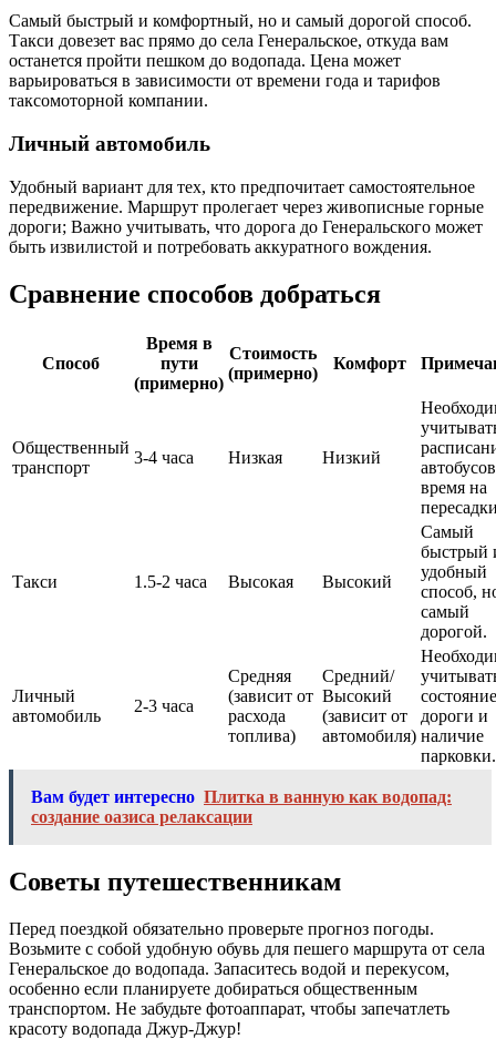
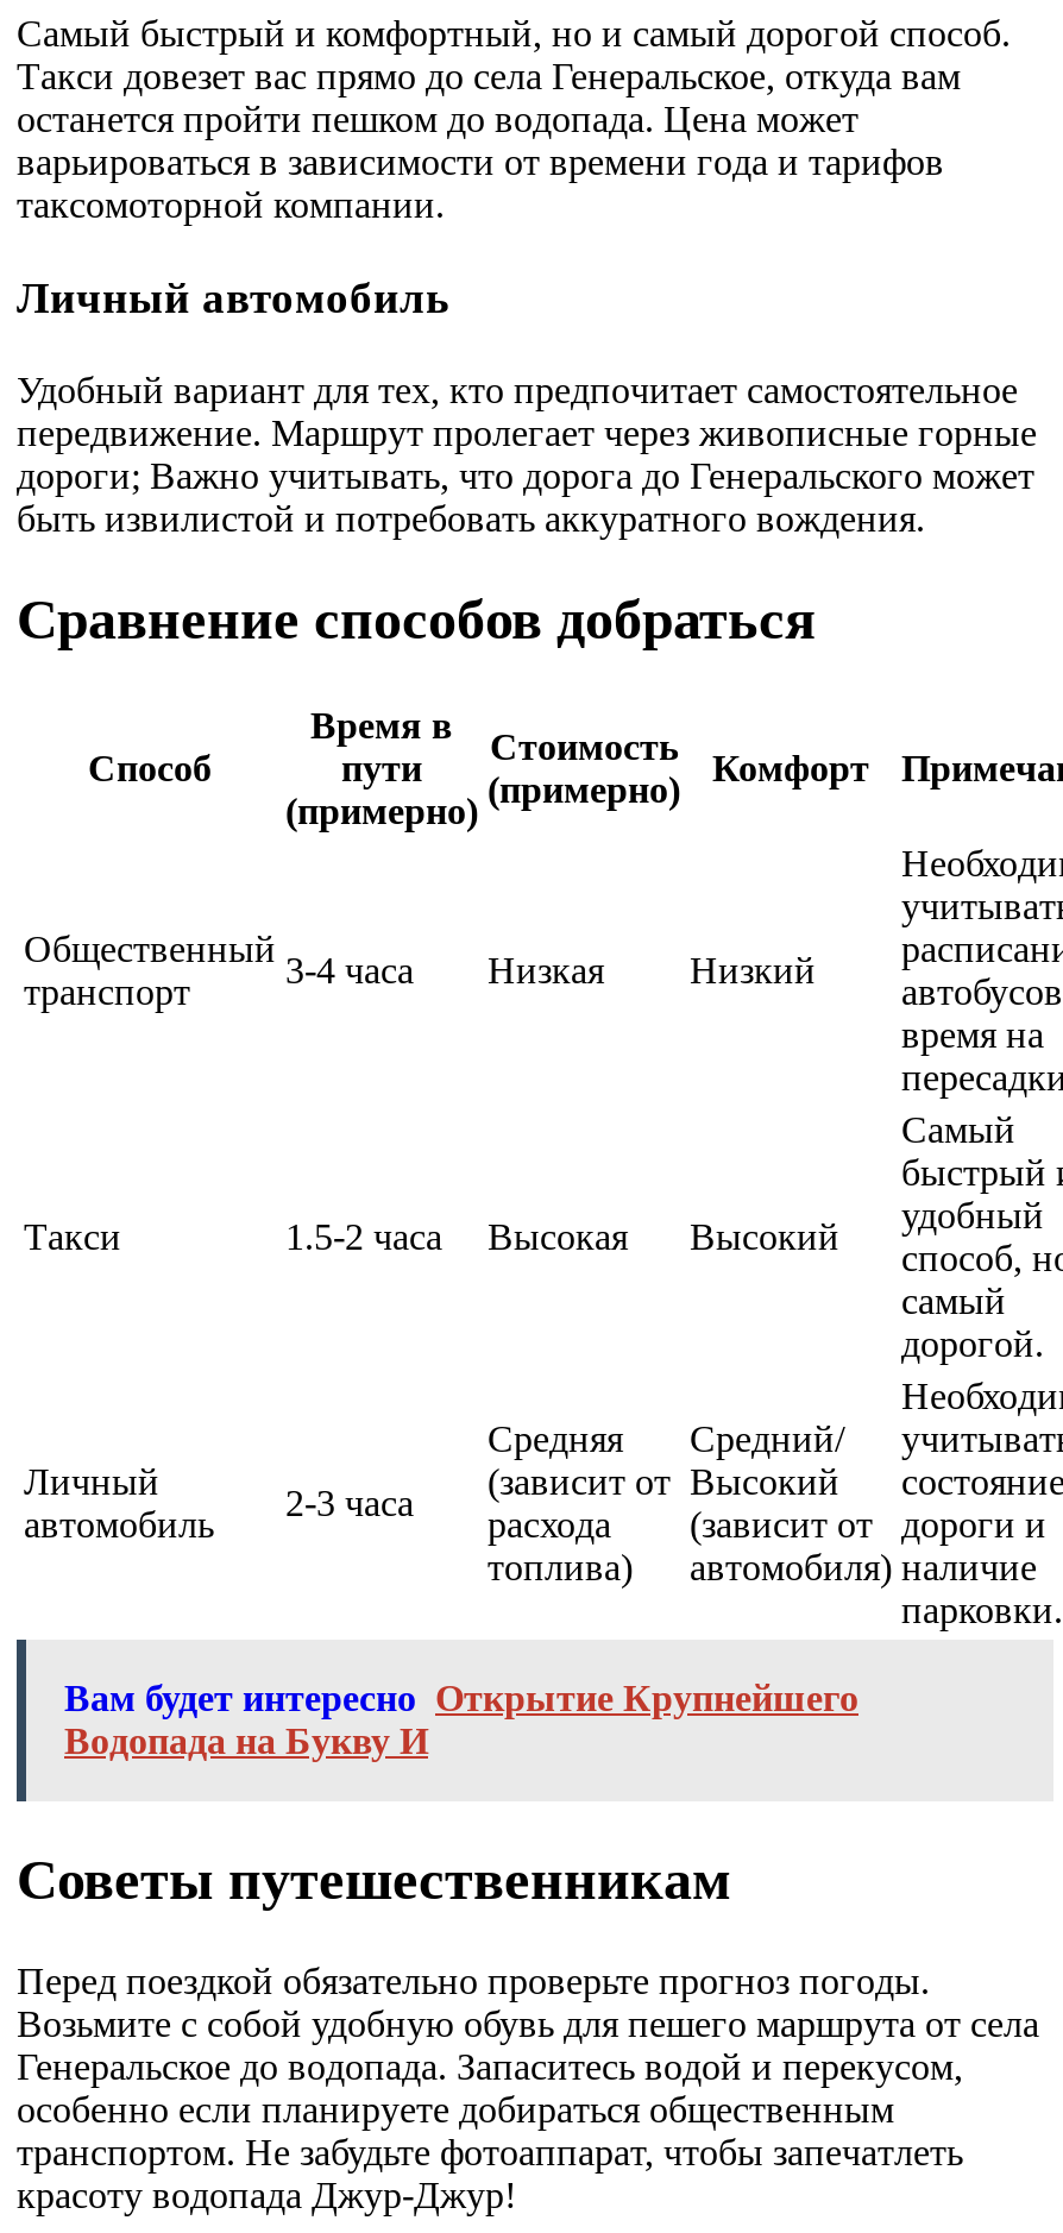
[31,788,452,827] Вам будет интересно Плитка в ванную как водопад: | создание оазиса релаксации -> [64,1679,858,1762] Вам будет интересно Открытие Крупнейшего | Водопада на Букву И

